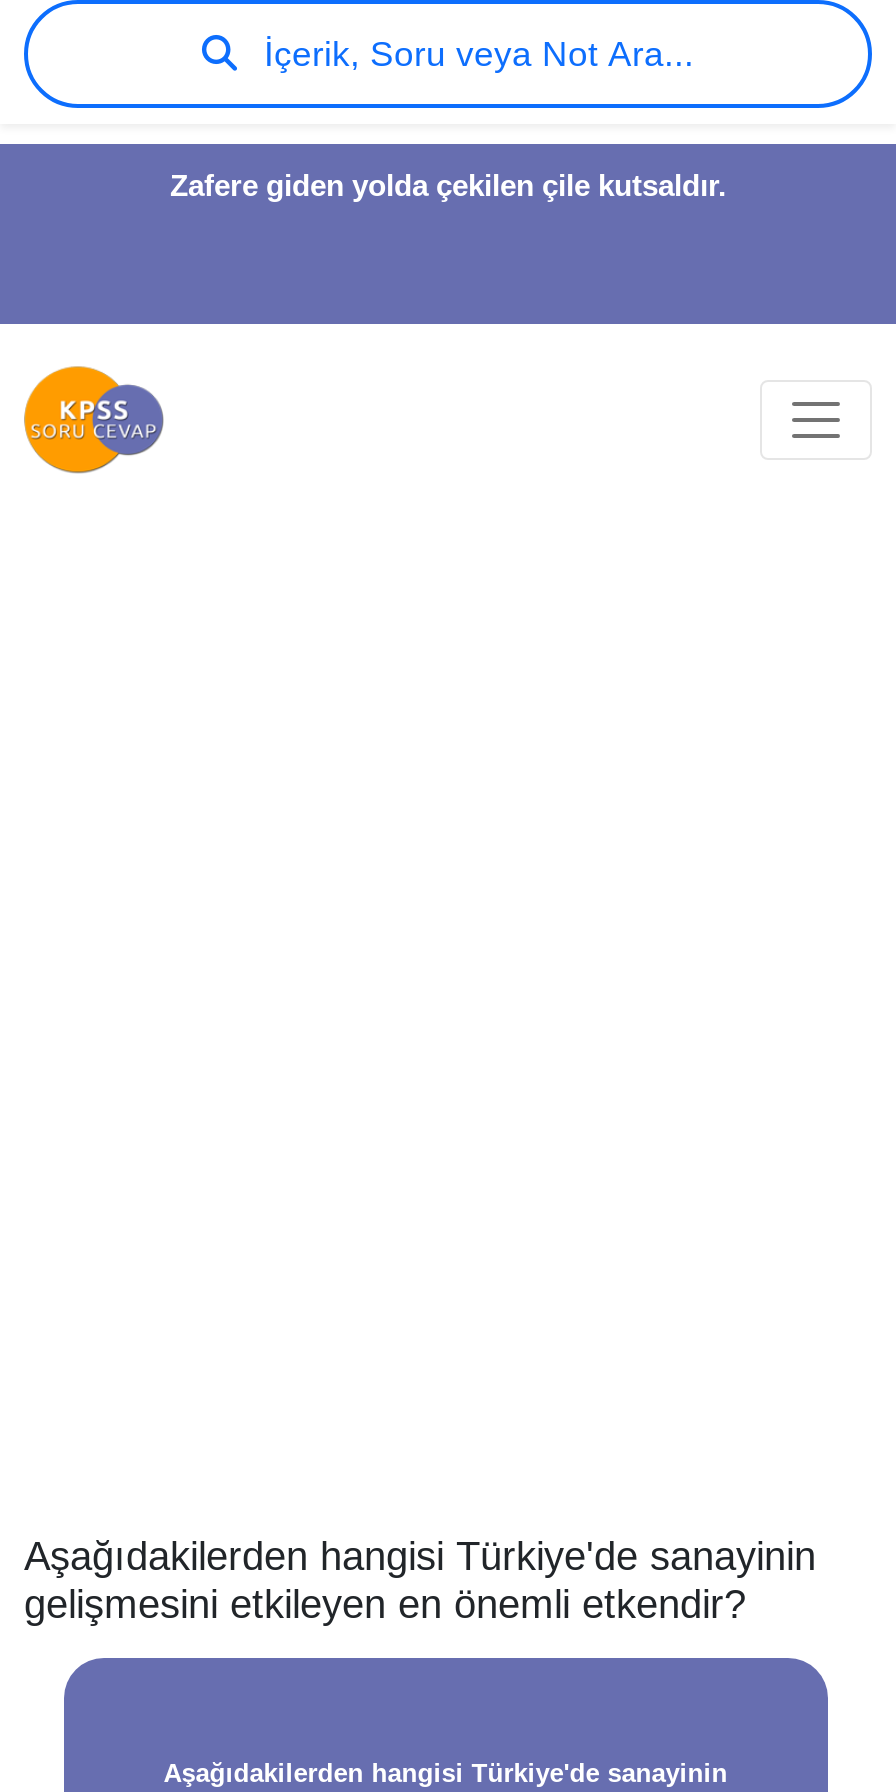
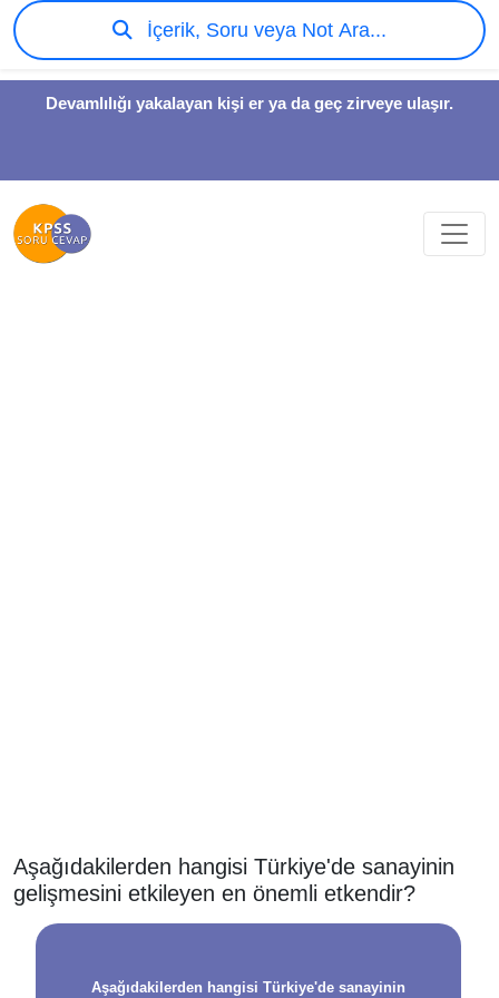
[170,168,726,202] Zafere giden yolda çekilen çile kutsaldır. -> [46,94,453,112] Devamlılığı yakalayan kişi er ya da geç zirveye ulaşır.

